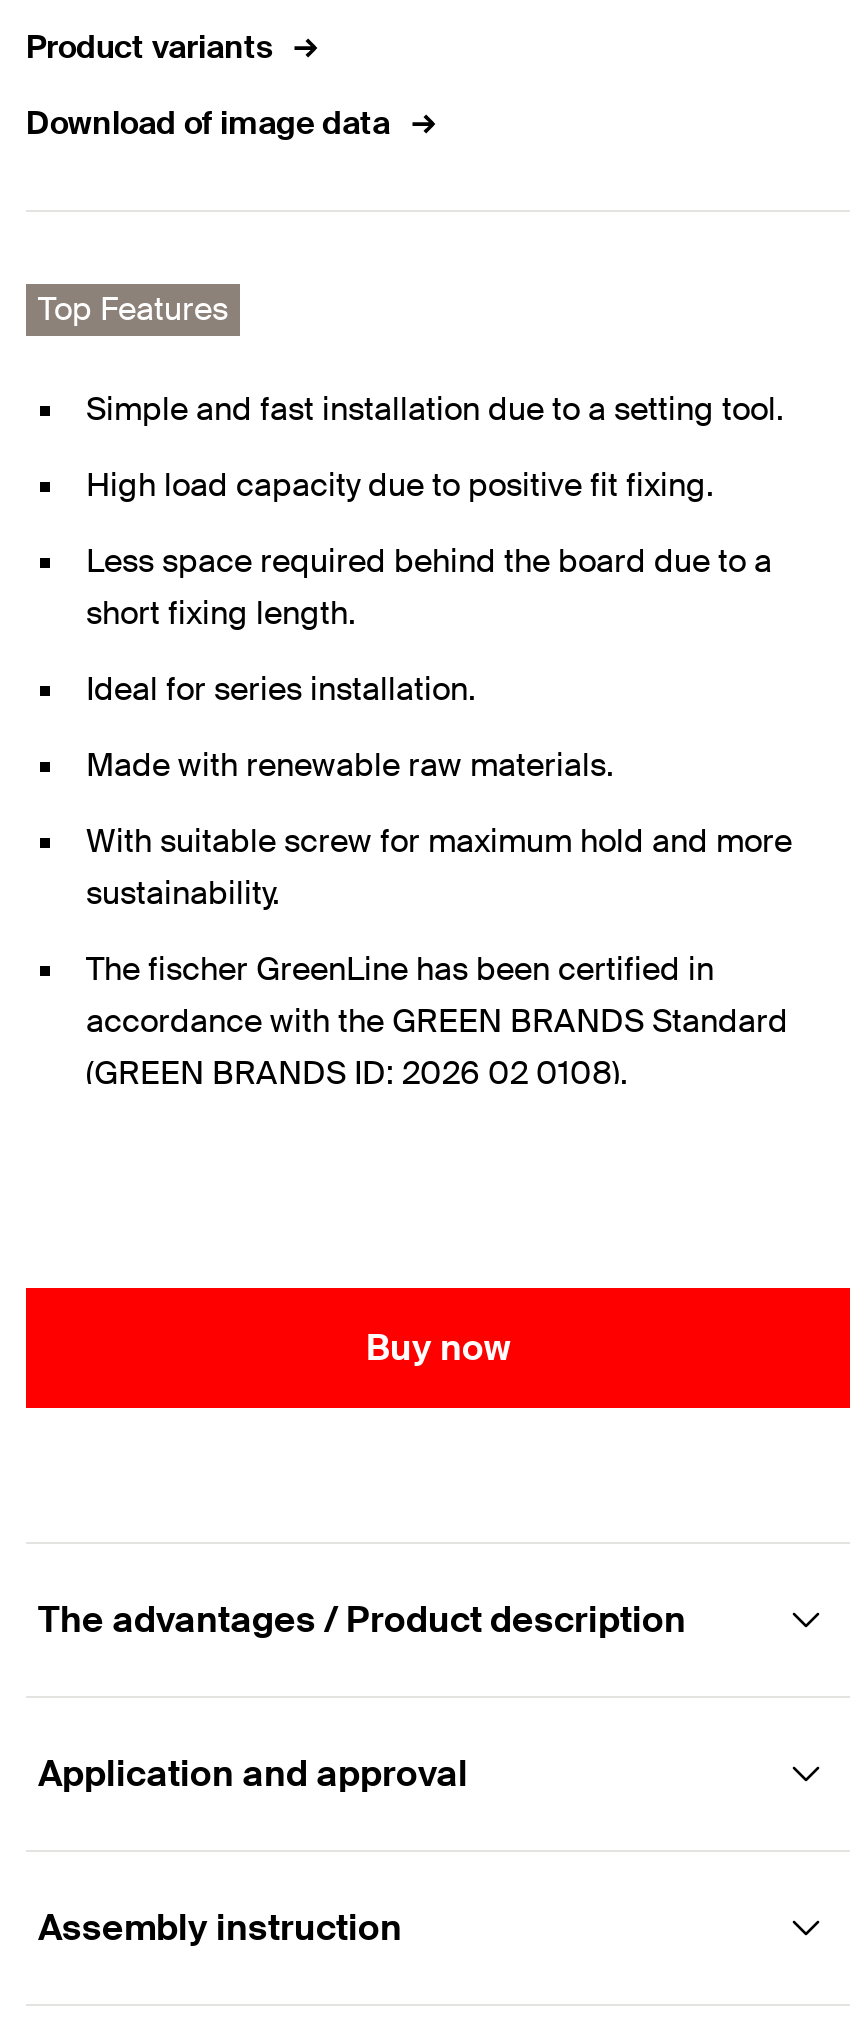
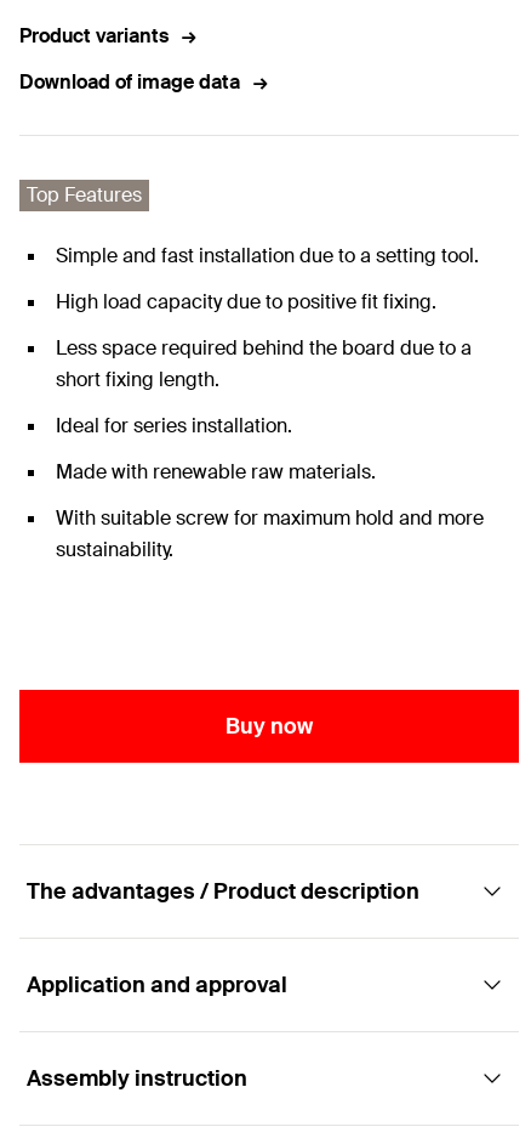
[86,947,788,1093] The fischer GreenLine has been certified in | accordance with the GREEN BRANDS Standard | (GREEN BRANDS ID: 2026 02 0108). -> none

